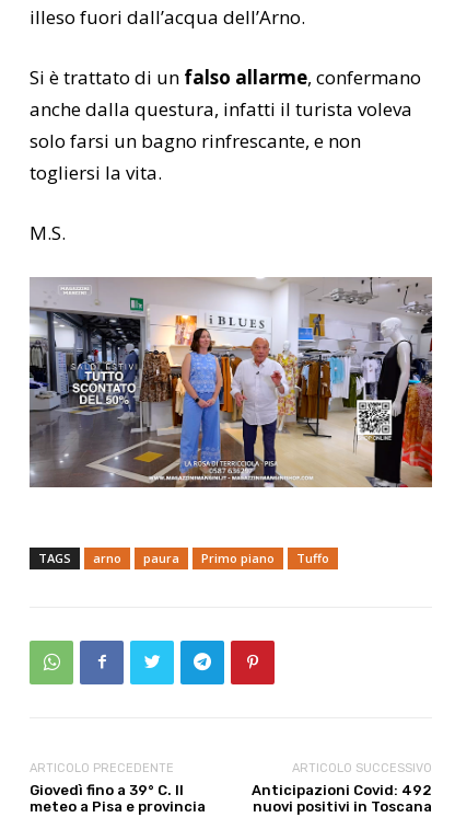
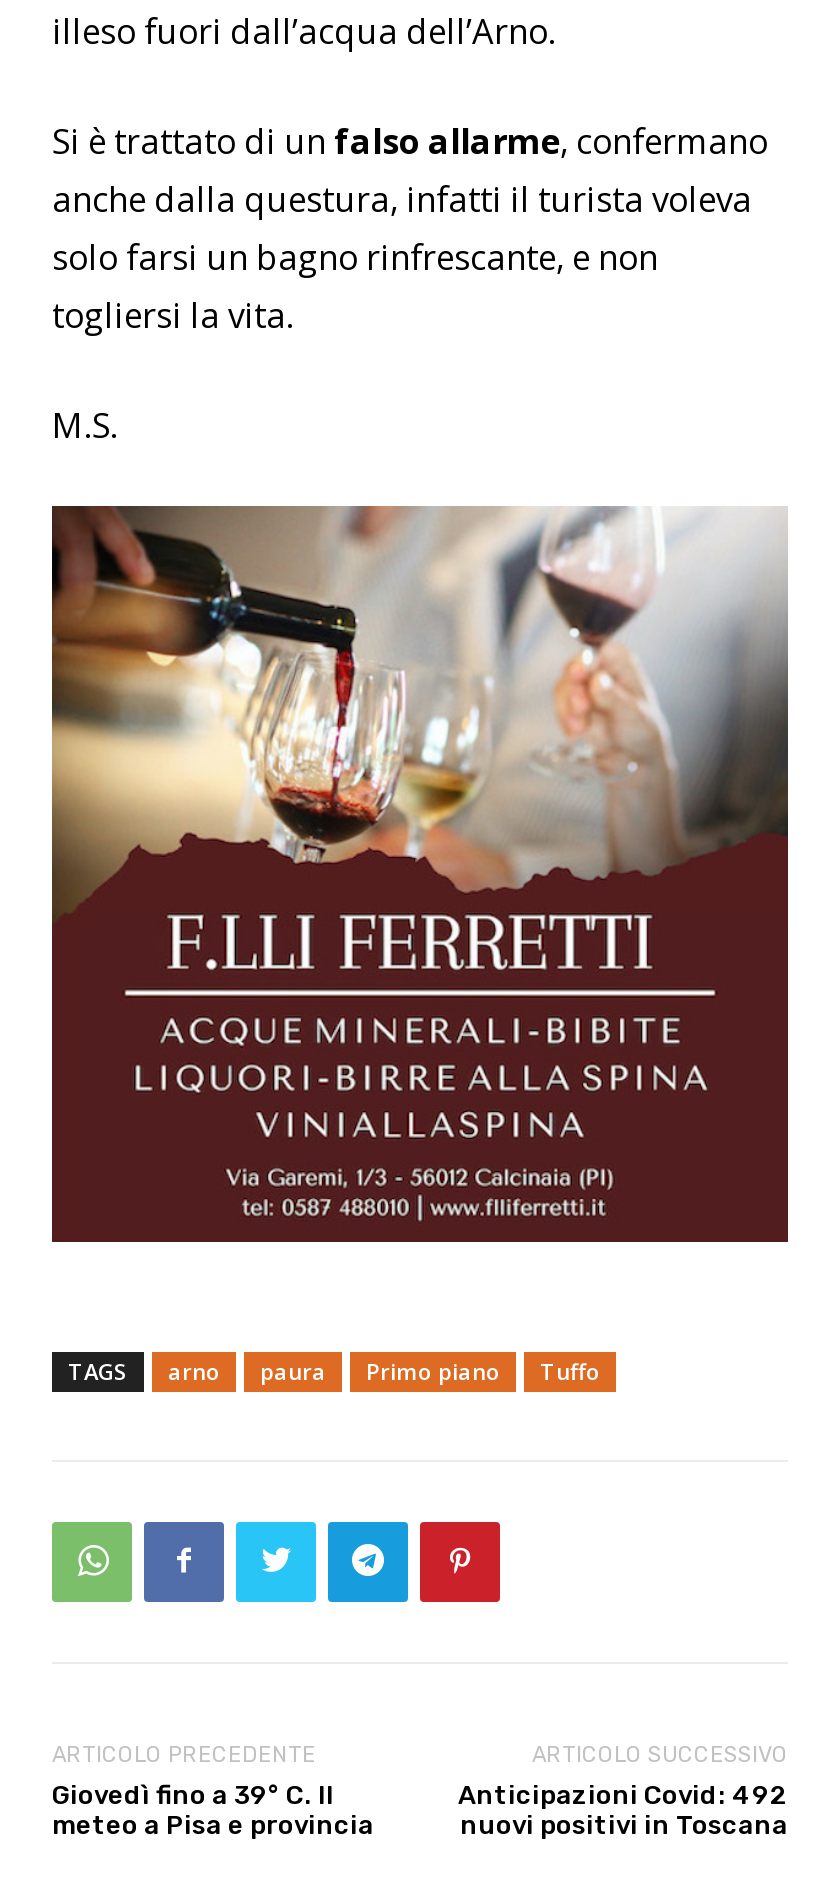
[28,276,432,487] [image] -> [50,506,790,1244] [image]

